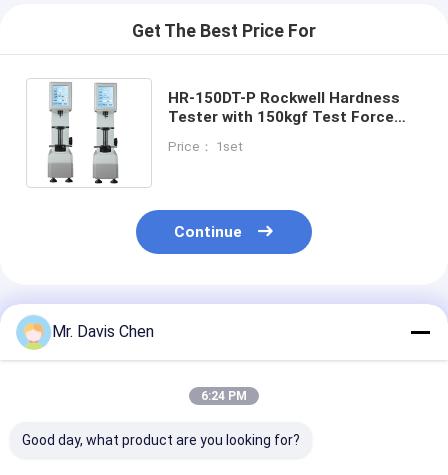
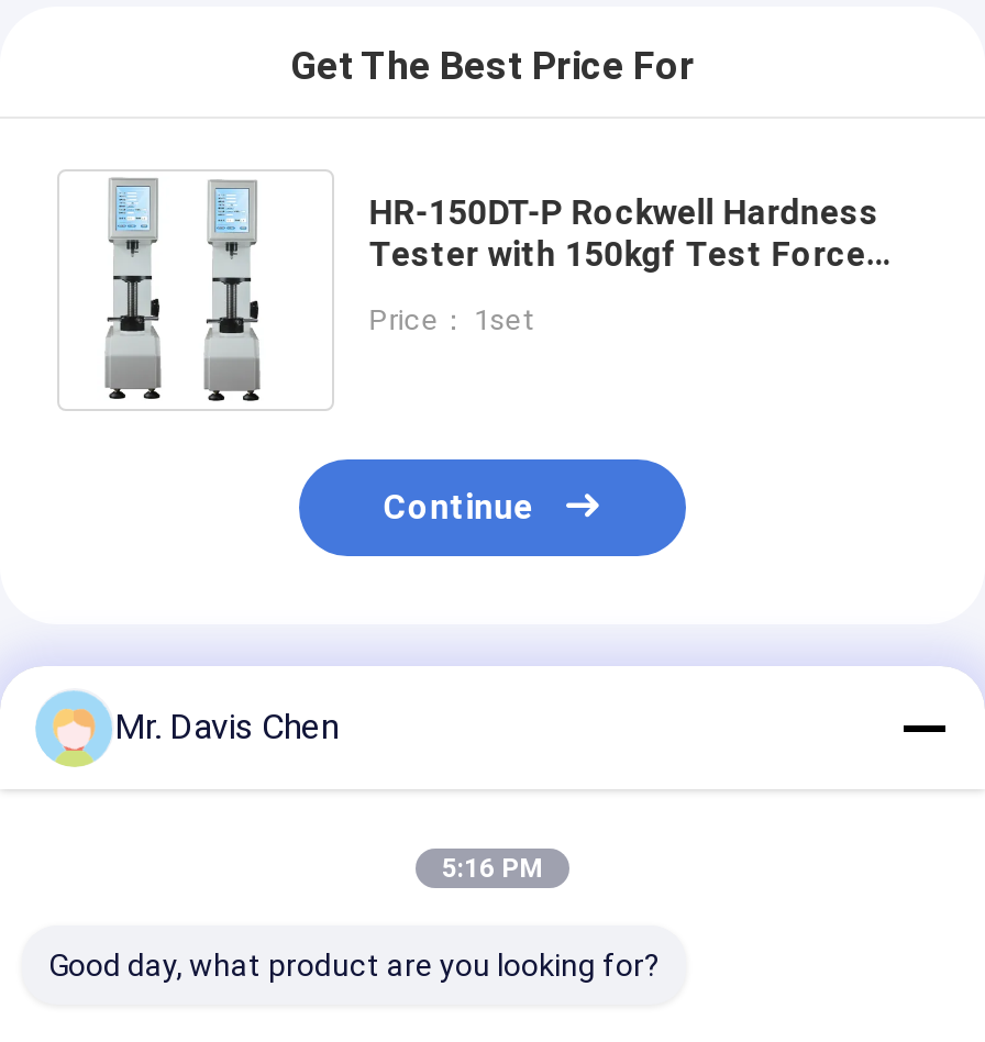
[201,389,247,403] 6:24 PM -> [442,853,543,884] 5:16 PM

